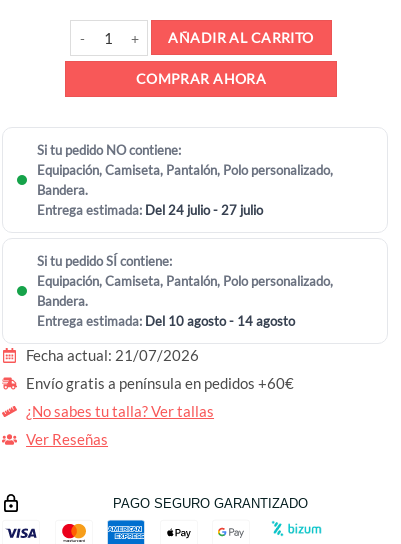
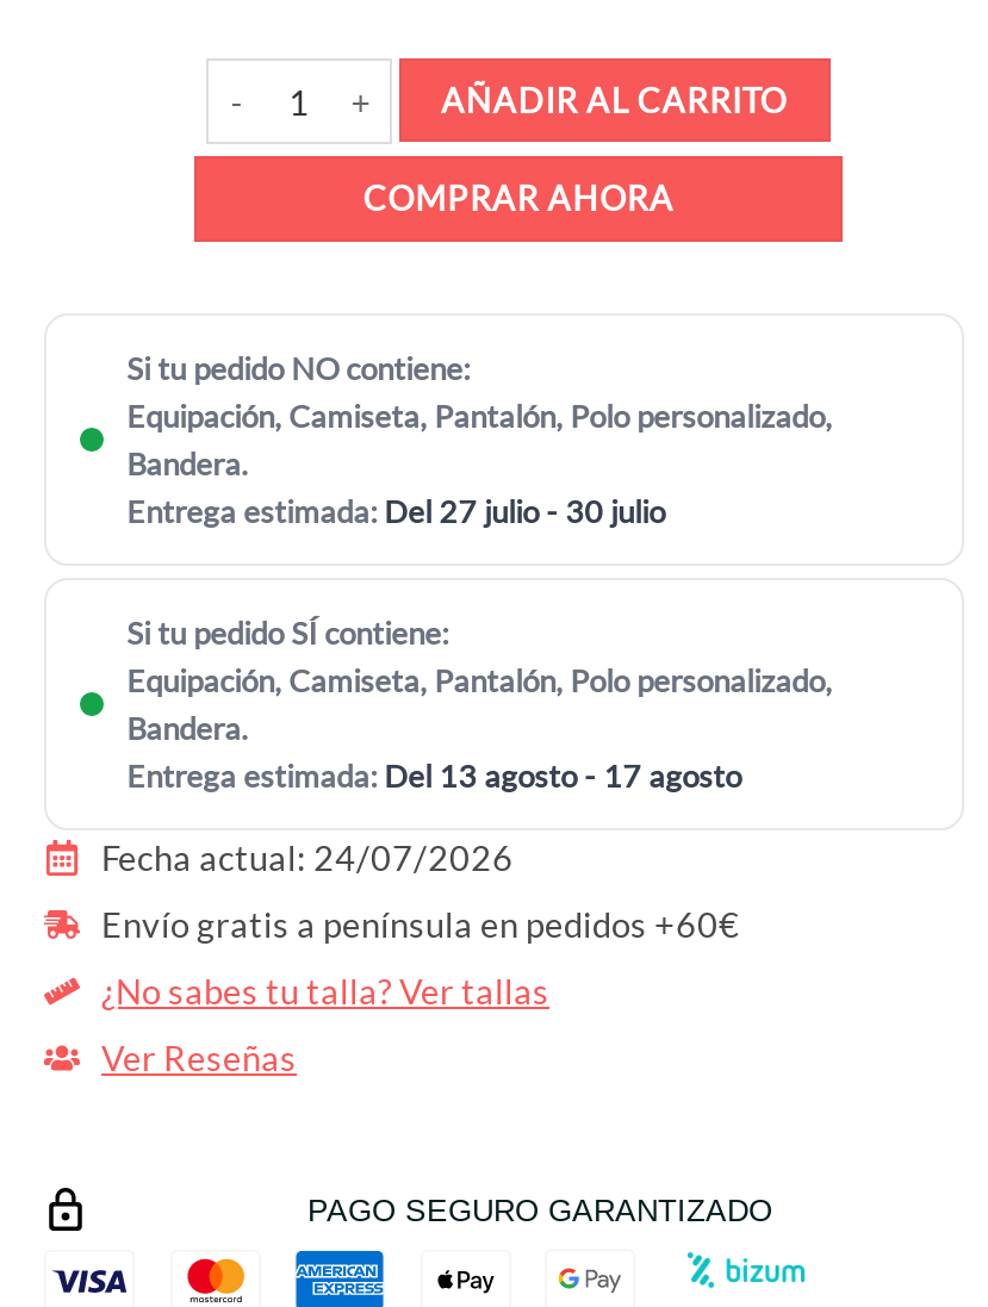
[37,202,263,218] Entrega estimada: Del 24 julio - 27 julio -> [127,491,665,529] Entrega estimada: Del 27 julio - 30 julio
[37,313,295,329] Entrega estimada: Del 10 agosto - 14 agosto -> [127,756,742,794] Entrega estimada: Del 13 agosto - 17 agosto
[26,347,199,364] Fecha actual: 21/07/2026 -> [101,838,514,878] Fecha actual: 24/07/2026

